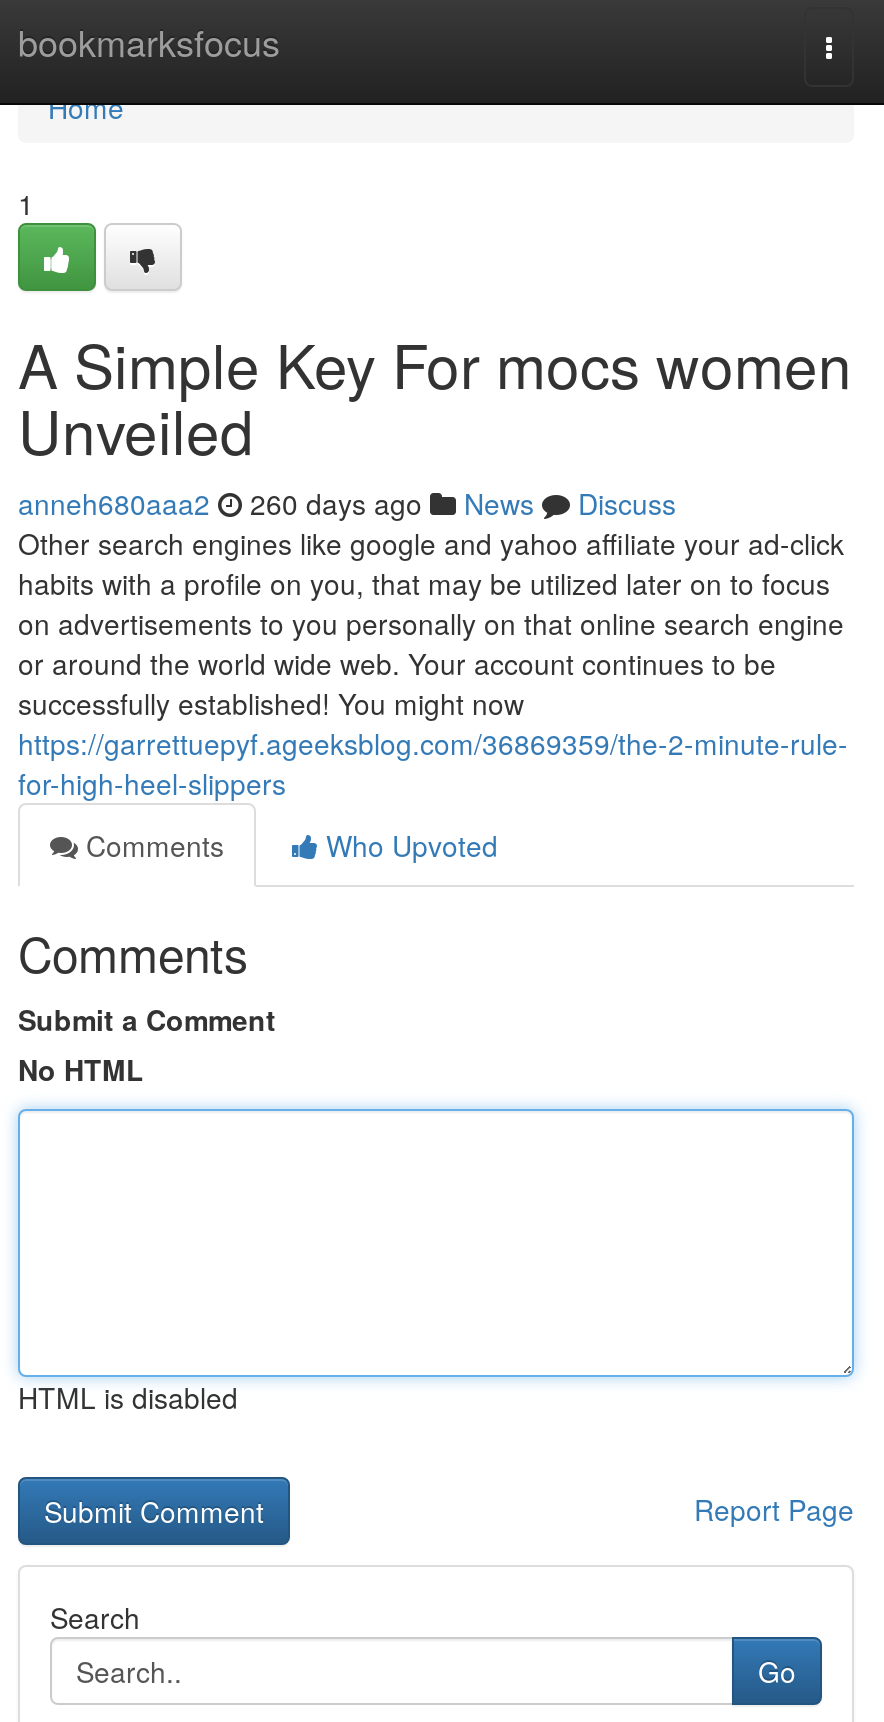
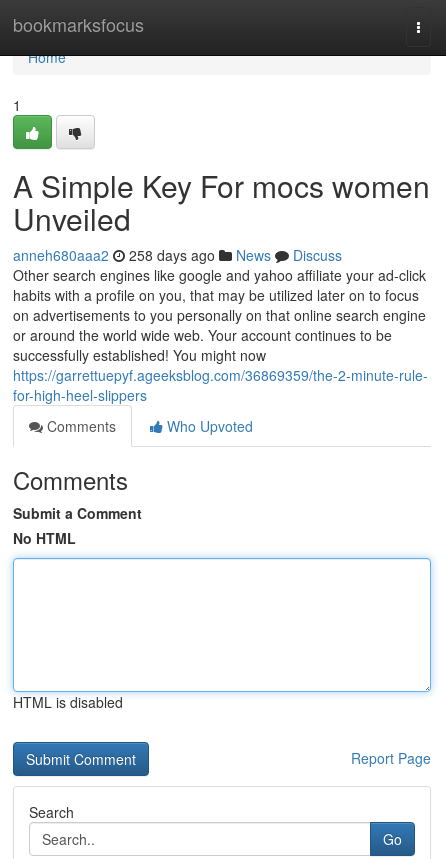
[18,483,676,523] anneh680aaa2 260 days ago News Discuss -> [13,245,342,265] anneh680aaa2 258 days ago News Discuss

